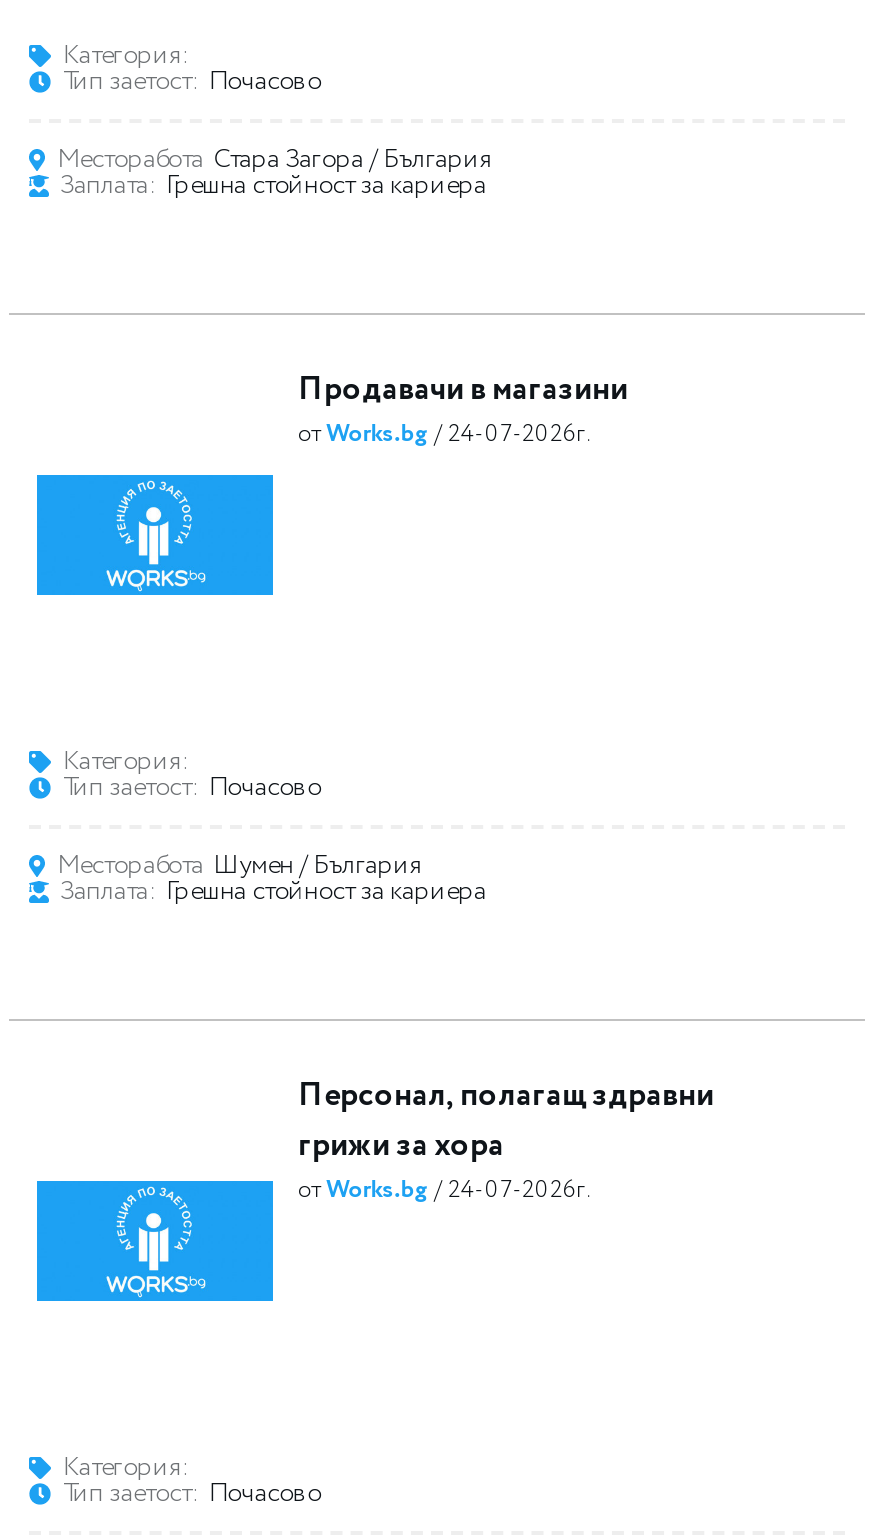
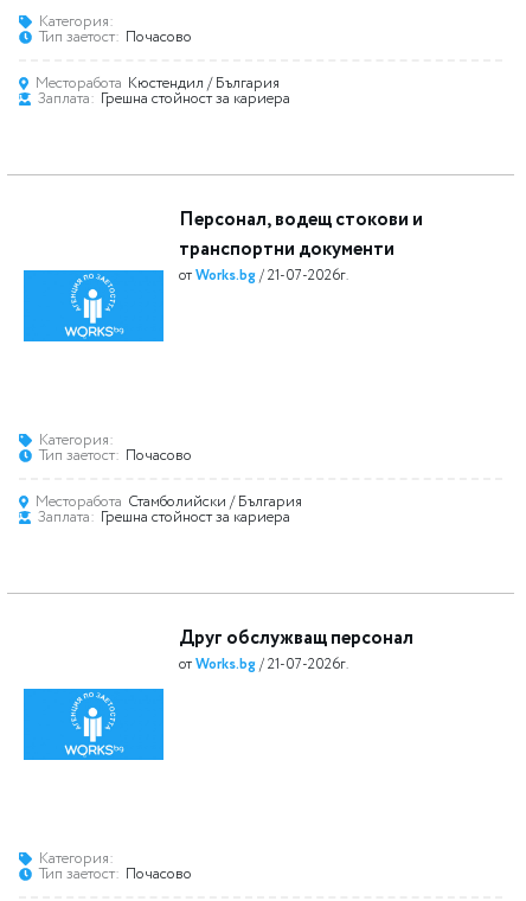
[57,141,491,179] Месторабота Стара Загора / България -> [36,72,280,95] Месторабота Кюстендил / България
[298,367,628,451] Продавачи в магазини | от Works.bg / 24-07-2026г. -> [178,206,422,286] Персонал, водещ стокови и | транспортни документи | от Works.bg / 21-07-2026г.
[57,847,421,885] Месторабота Шумен / България -> [36,491,302,513] Месторабота Стамболийски / България
[298,1073,714,1207] Персонал, полагащ здравни | грижи за хора | от Works.bg / 24-07-2026г. -> [178,625,413,675] Друг обслужващ персонал | от Works.bg / 21-07-2026г.

